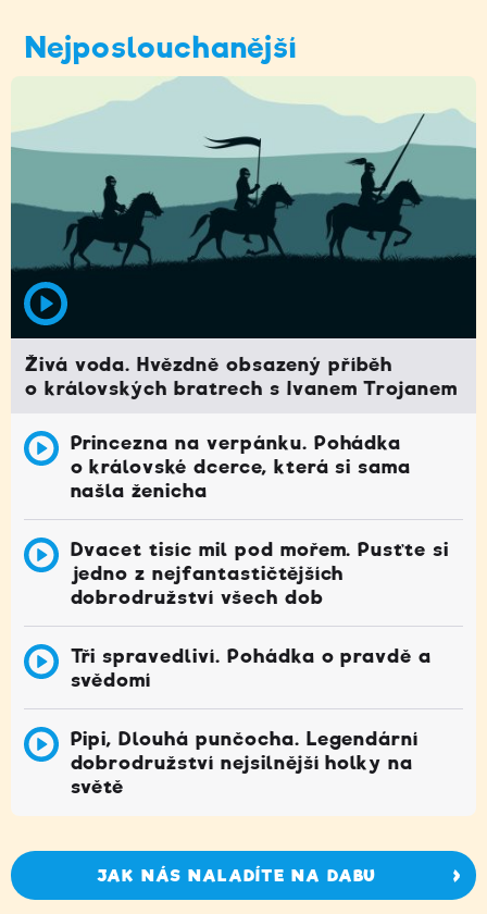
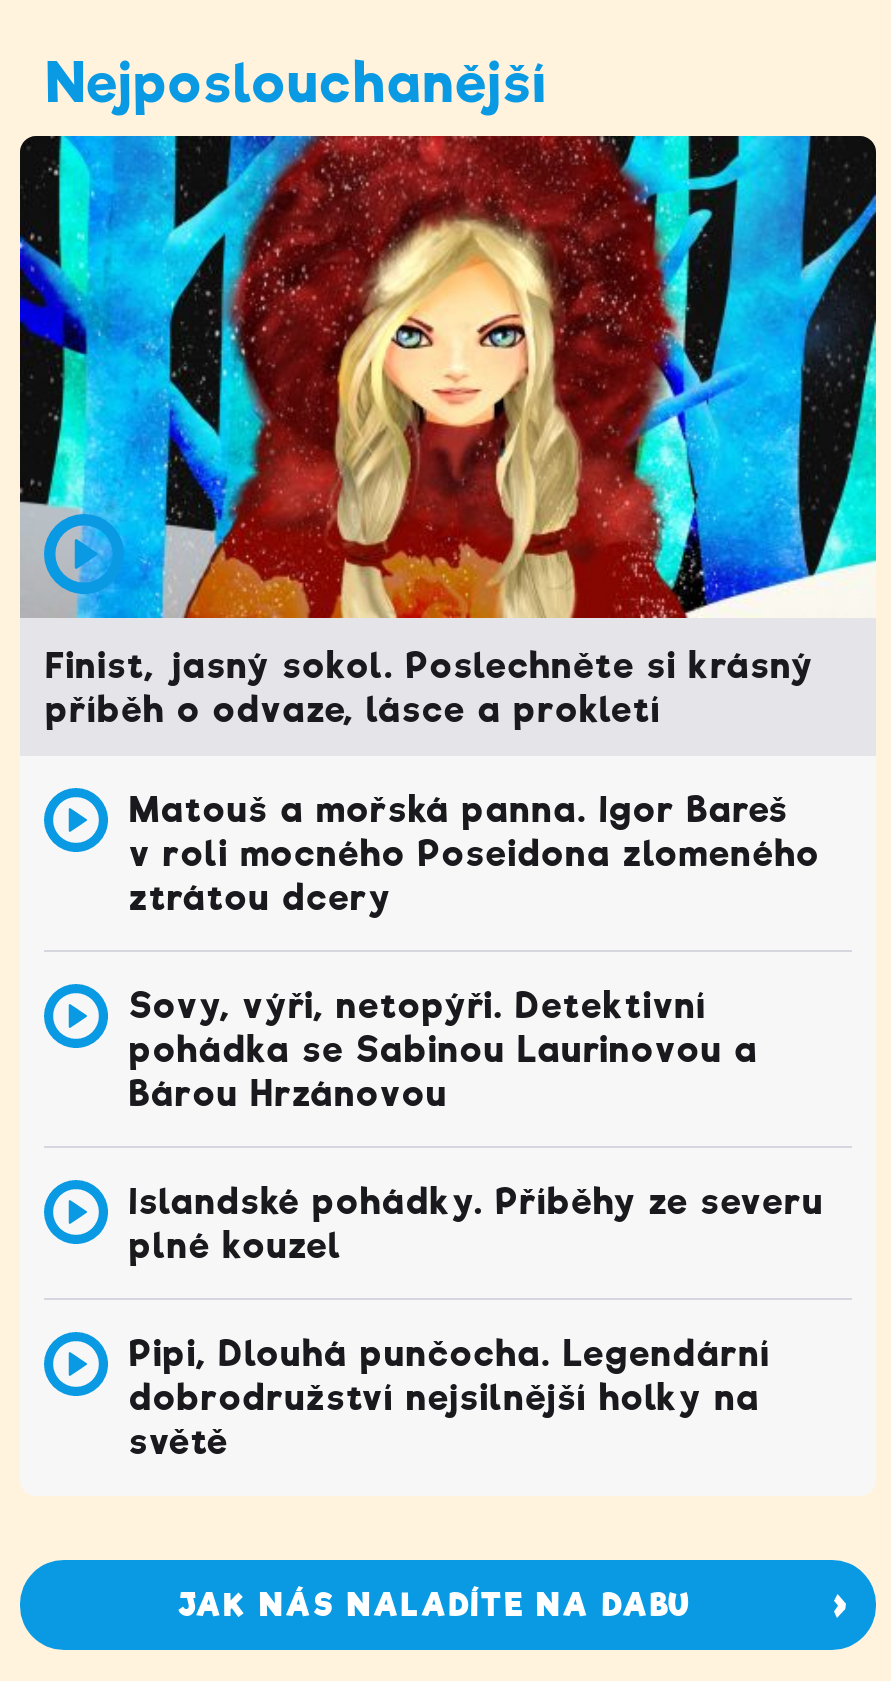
[10,76,477,399] [image] | Živá voda. Hvězdně obsazený příběh | o královských bratrech s Ivanem Trojanem -> [18,134,878,729] [image] | Finist, jasný sokol. Poslechněte si krásný | příběh o odvaze, lásce a prokletí
[70,432,411,502] Princezna na verpánku. Pohádka | o královské dcerce, která si sama | našla ženicha -> [129,791,820,919] Matouš a mořská panna. Igor Bareš | v roli mocného Poseidona zlomeného | ztrátou dcery
[70,539,449,609] Dvacet tisíc mil pod mořem. Pusťte si | jedno z nejfantastičtějších | dobrodružství všech dob -> [129,987,759,1115] Sovy, výři, netopýři. Detektivní | pohádka se Sabinou Laurinovou a | Bárou Hrzánovou
[70,646,432,691] Tři spravedliví. Pohádka o pravdě a | svědomí -> [129,1183,824,1267] Islandské pohádky. Příběhy ze severu | plné kouzel

